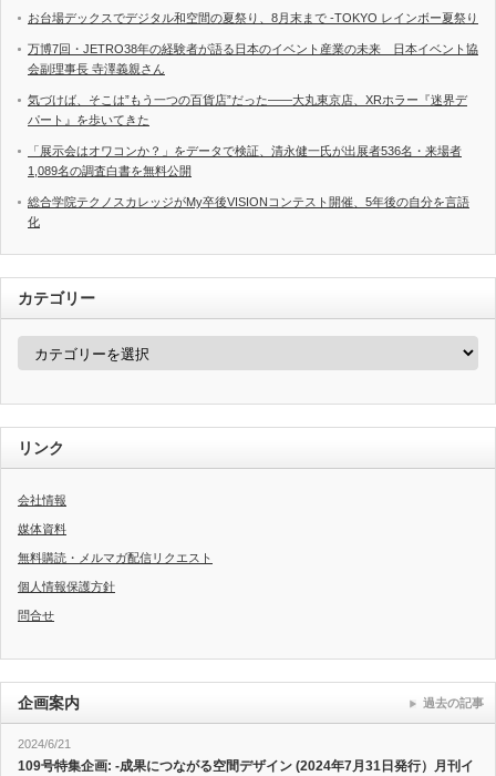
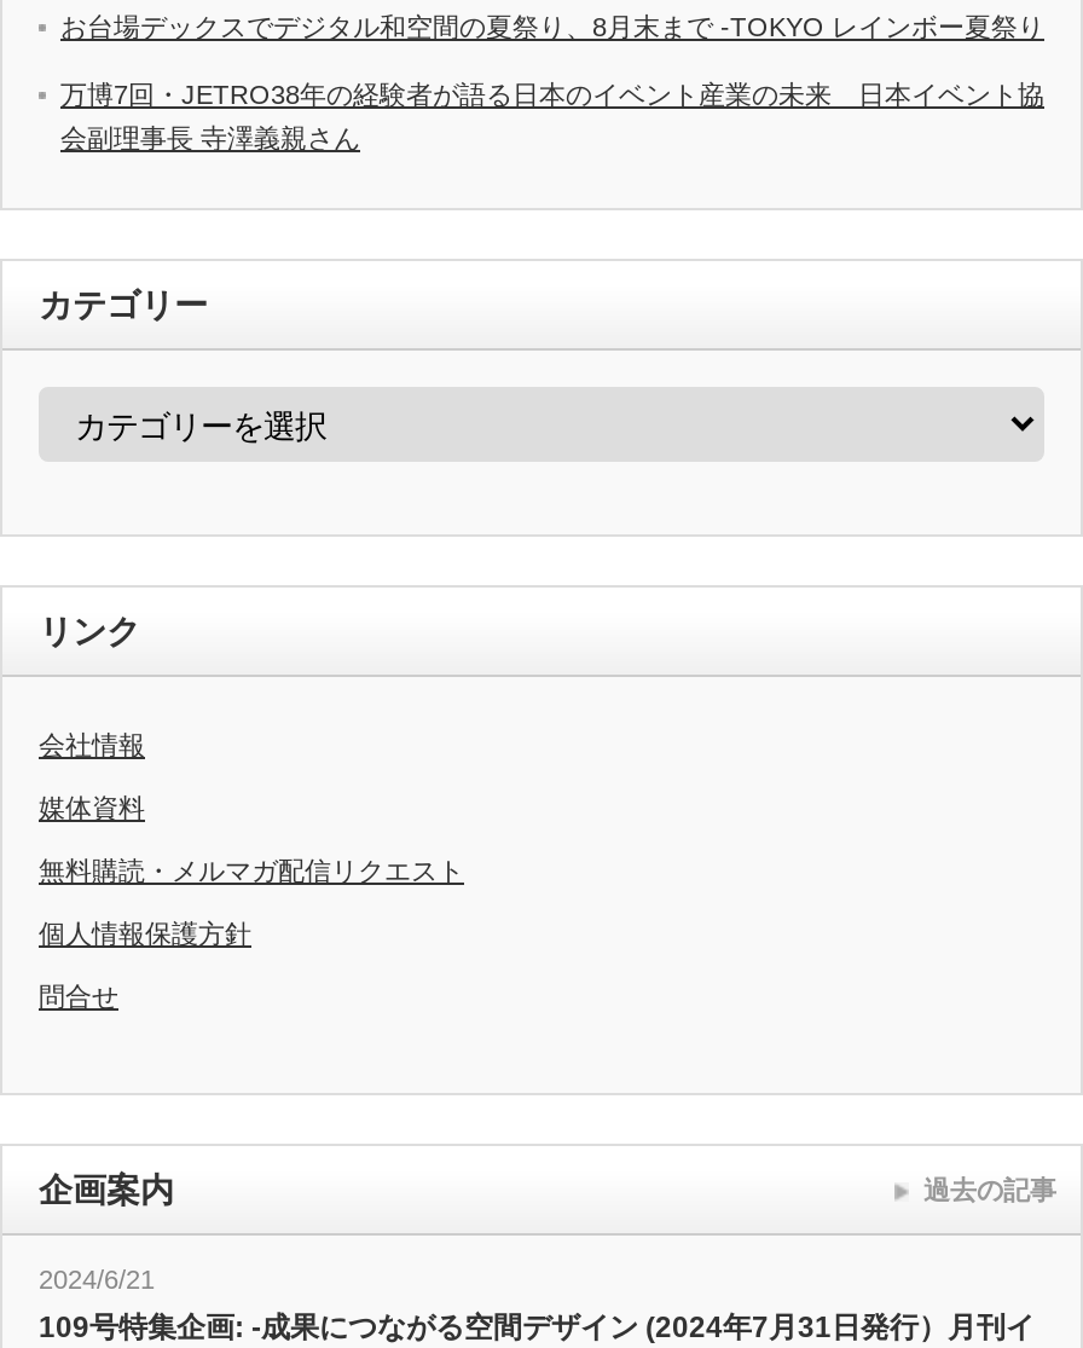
[28,93,469,228] 気づけば、そこは”もう一つの百貨店”だった――大丸東京店、XRホラー『迷界デ | パート』を歩いてきた | 「展示会はオワコンか？」をデータで検証、清永健一氏が出展者536名・来場者 | 1,089名の調査白書を無料公開 | 総合学院テクノスカレッジがMy卒後VISIONコンテスト開催、5年後の自分を言語 | 化 -> none

